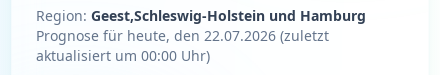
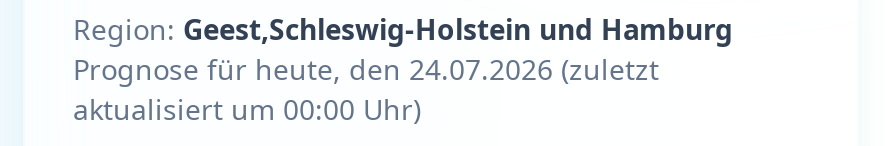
[36,26,329,45] Prognose für heute, den 22.07.2026 (zuletzt -> [73,50,659,88] Prognose für heute, den 24.07.2026 (zuletzt

